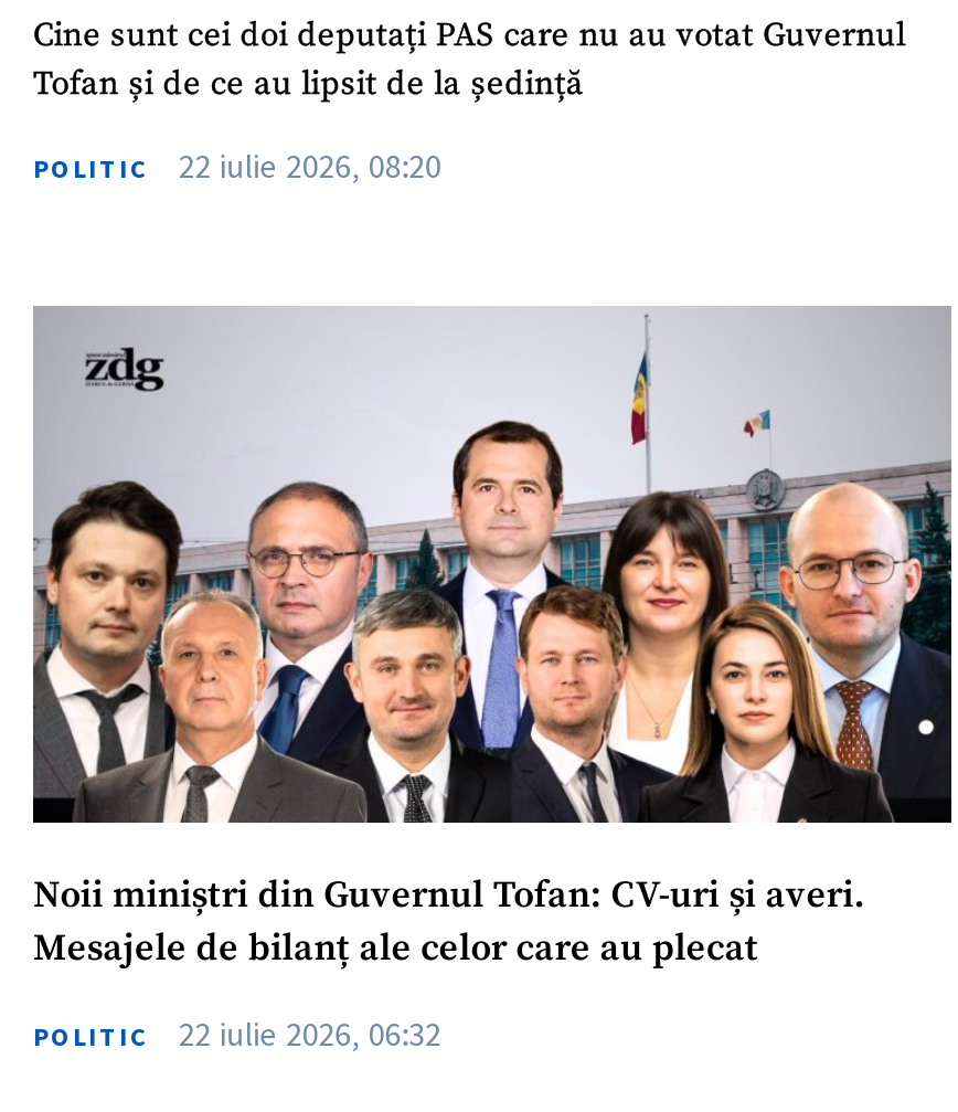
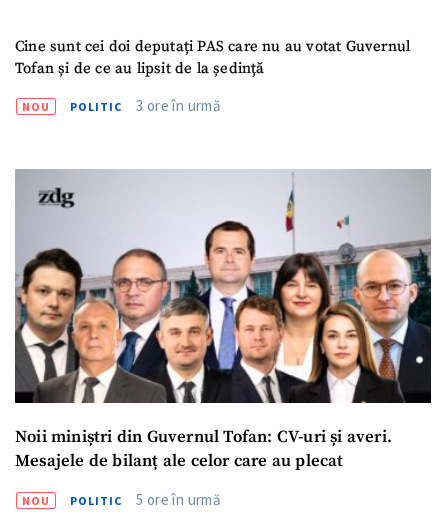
[179,144,441,186] 22 iulie 2026, 08:20 -> [136,96,221,115] 3 ore în urmă
none -> [22,99,50,114] NOU
[179,1013,441,1055] 22 iulie 2026, 06:32 -> [136,490,221,509] 5 ore în urmă
none -> [22,493,50,508] NOU

